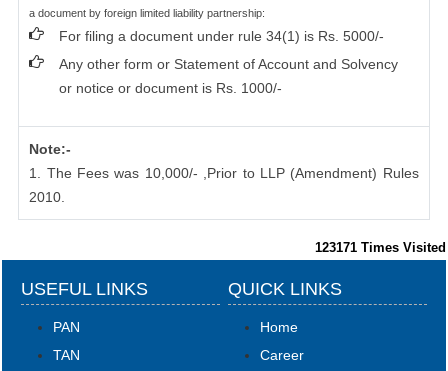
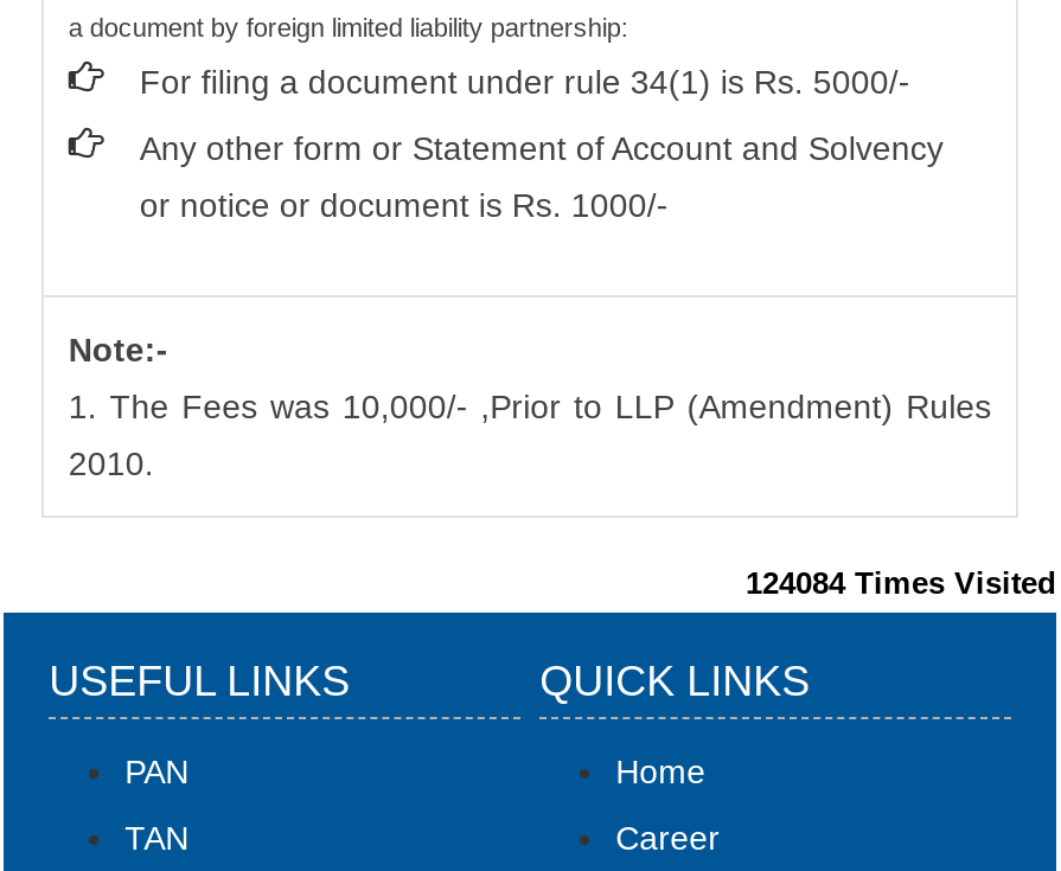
[315,240,446,255] 123171 Times Visited -> [746,565,1056,601] 124084 Times Visited

